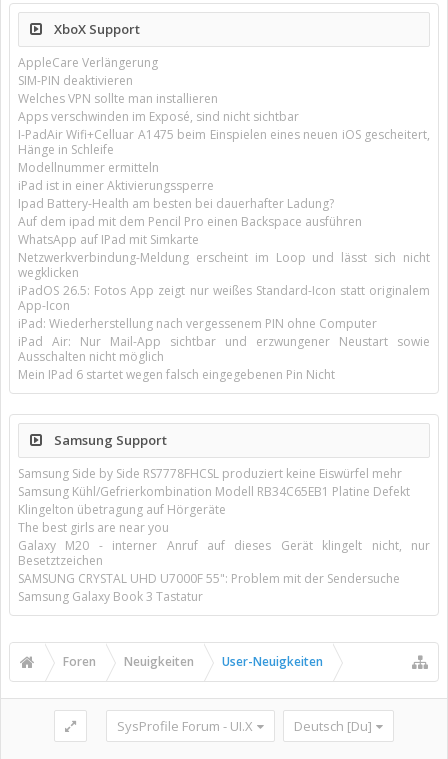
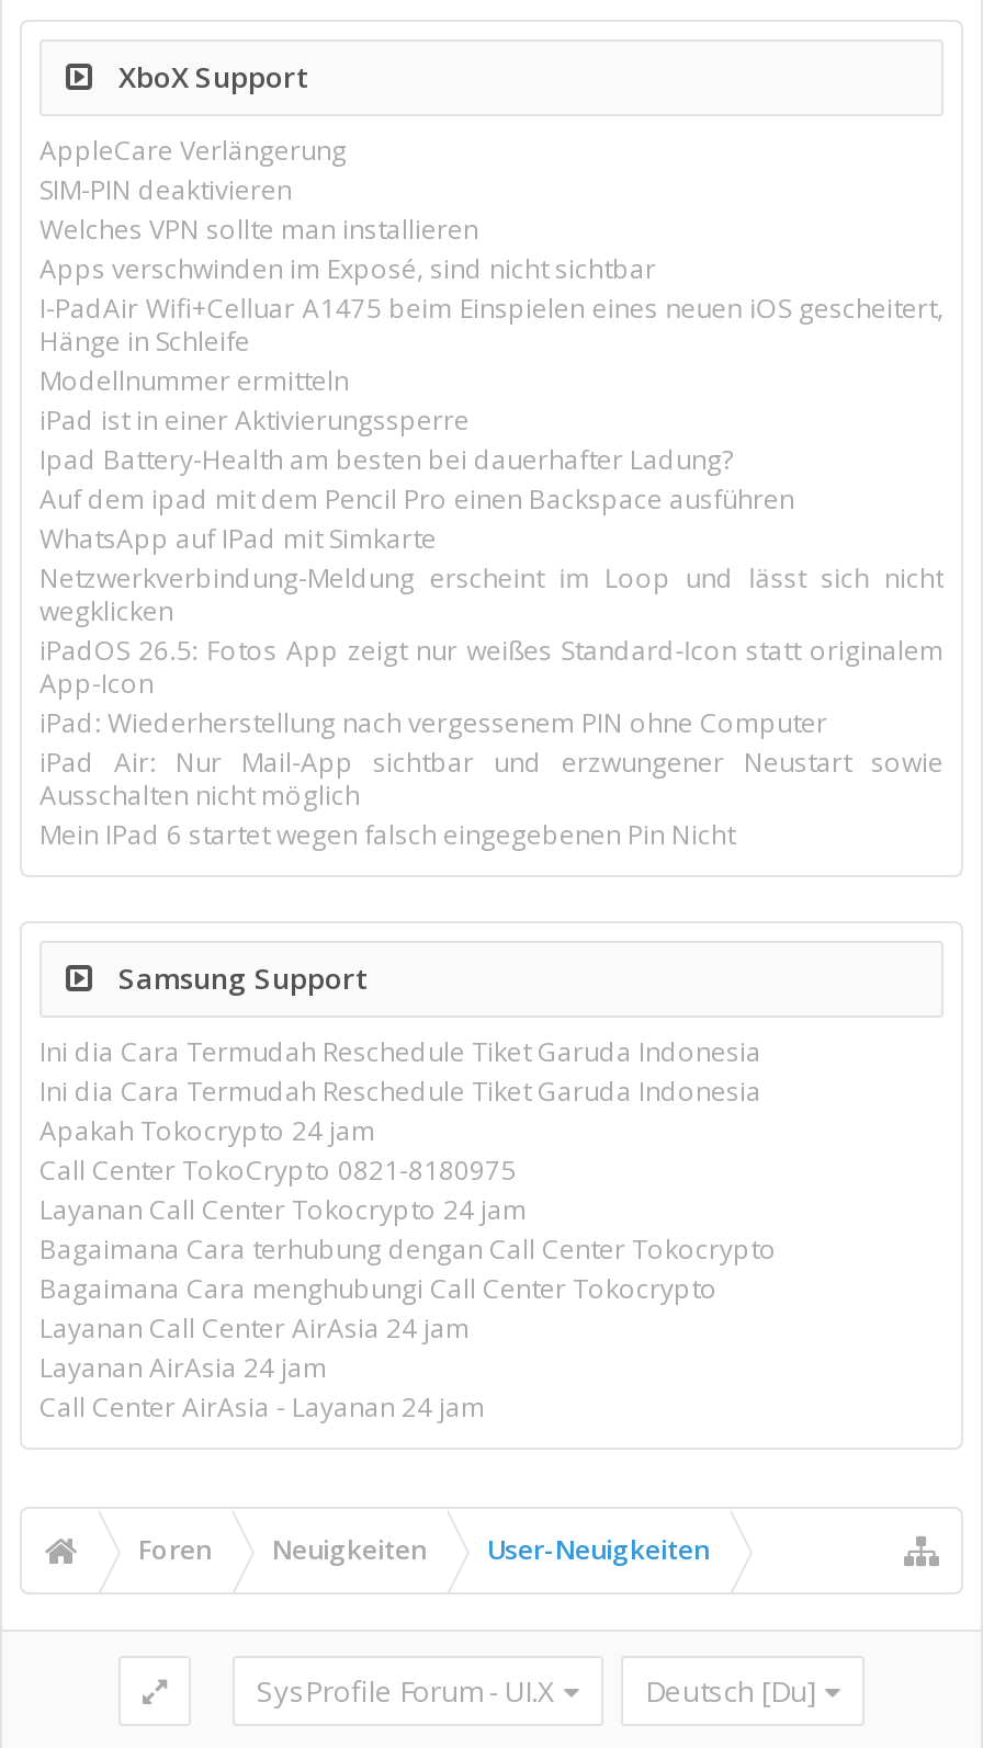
[18,465,430,605] Samsung Side by Side RS7778FHCSL produziert keine Eiswürfel mehr | Samsung Kühl/Gefrierkombination Modell RB34C65EB1 Platine Defekt | Klingelton übetragung auf Hörgeräte | The best girls are near you | Galaxy M20 - interner Anruf auf dieses Gerät klingelt nicht, nur | Besetztzeichen | SAMSUNG CRYSTAL UHD U7000F 55": Problem mit der Sendersuche | Samsung Galaxy Book 3 Tastatur -> [39,1033,777,1426] Ini dia Cara Termudah Reschedule Tiket Garuda Indonesia | Ini dia Cara Termudah Reschedule Tiket Garuda Indonesia | Apakah Tokocrypto 24 jam | Call Center TokoCrypto 0821-8180975 | Layanan Call Center Tokocrypto 24 jam | Bagaimana Cara terhubung dengan Call Center Tokocrypto | Bagaimana Cara menghubungi Call Center Tokocrypto | Layanan Call Center AirAsia 24 jam | Layanan AirAsia 24 jam | Call Center AirAsia - Layanan 24 jam

